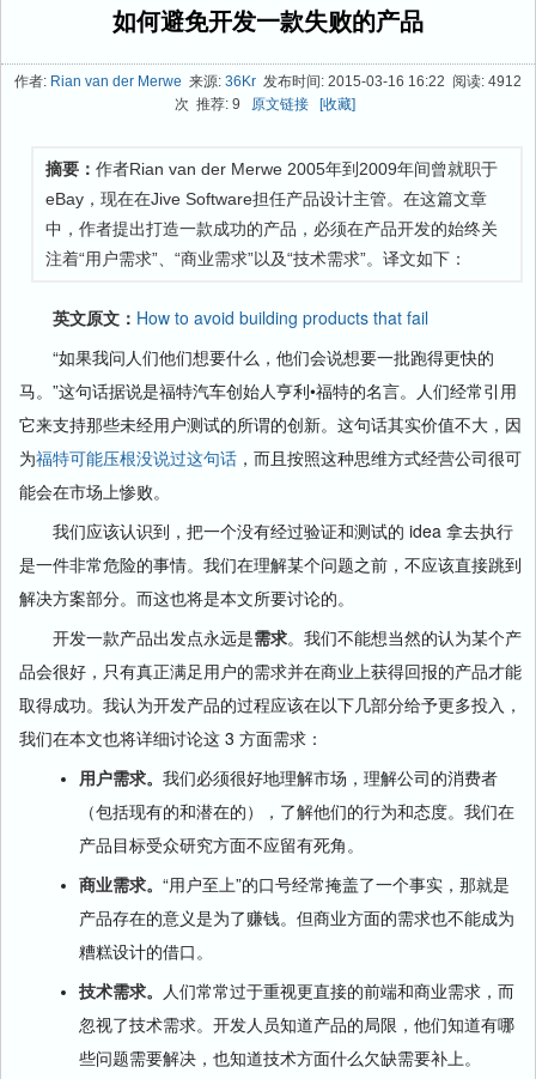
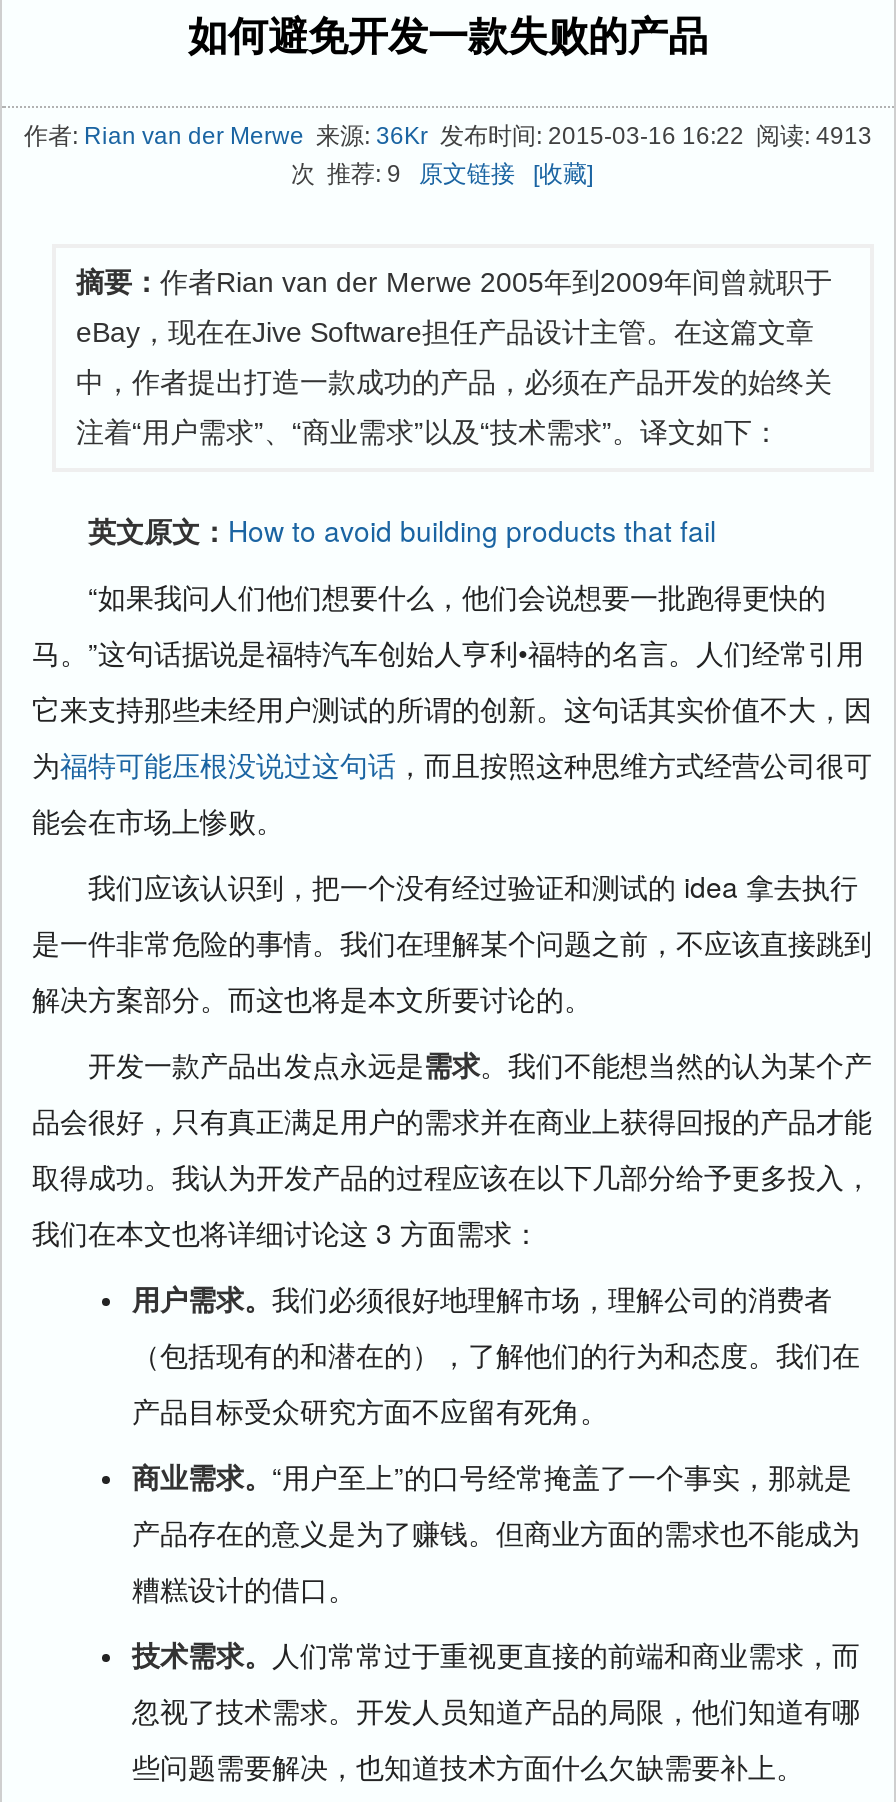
[14,73,522,90] 作者: Rian van der Merwe来源: 36Kr发布时间: 2015-03-16 16:22 阅读: 4912 -> [24,122,872,150] 作者: Rian van der Merwe来源: 36Kr发布时间: 2015-03-16 16:22 阅读: 4913

